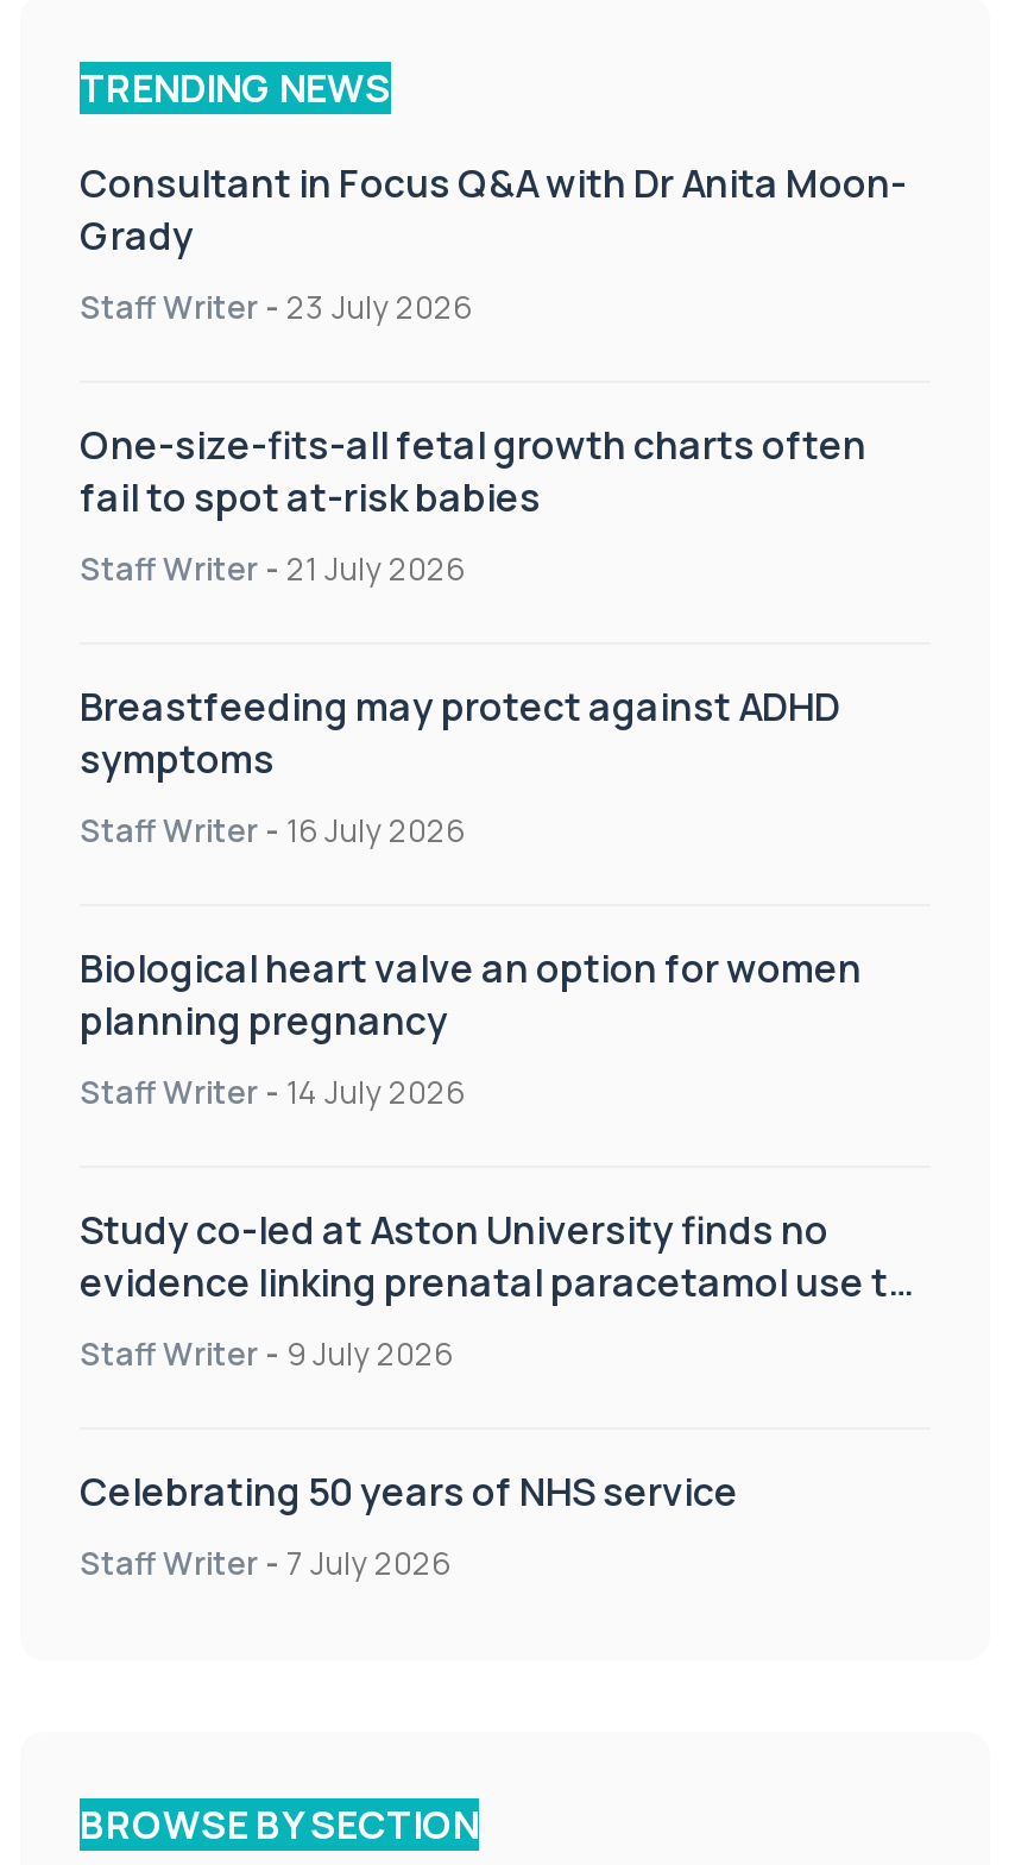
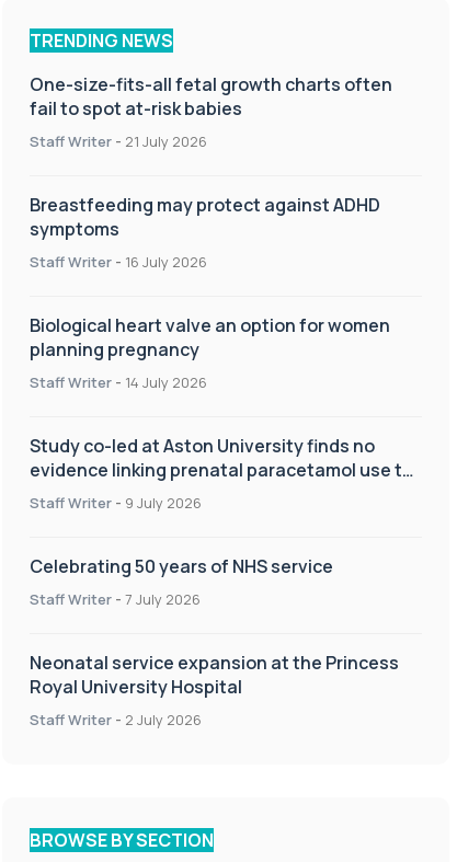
[80,156,907,327] Consultant in Focus Q&A with Dr Anita Moon- | Grady | Staff Writer - 23 July 2026 -> none
moved [80,418,866,1583] -> [30,72,392,609]: One-size-fits-all fetal growth charts often | fail to spot at-risk babies | Staff Writer - 21 July 2026 | ... | Celebrating 50 years of NHS service | Staff Writer - 7 July 2026
none -> [30,650,399,729] Neonatal service expansion at the Princess | Royal University Hospital | Staff Writer - 2 July 2026

